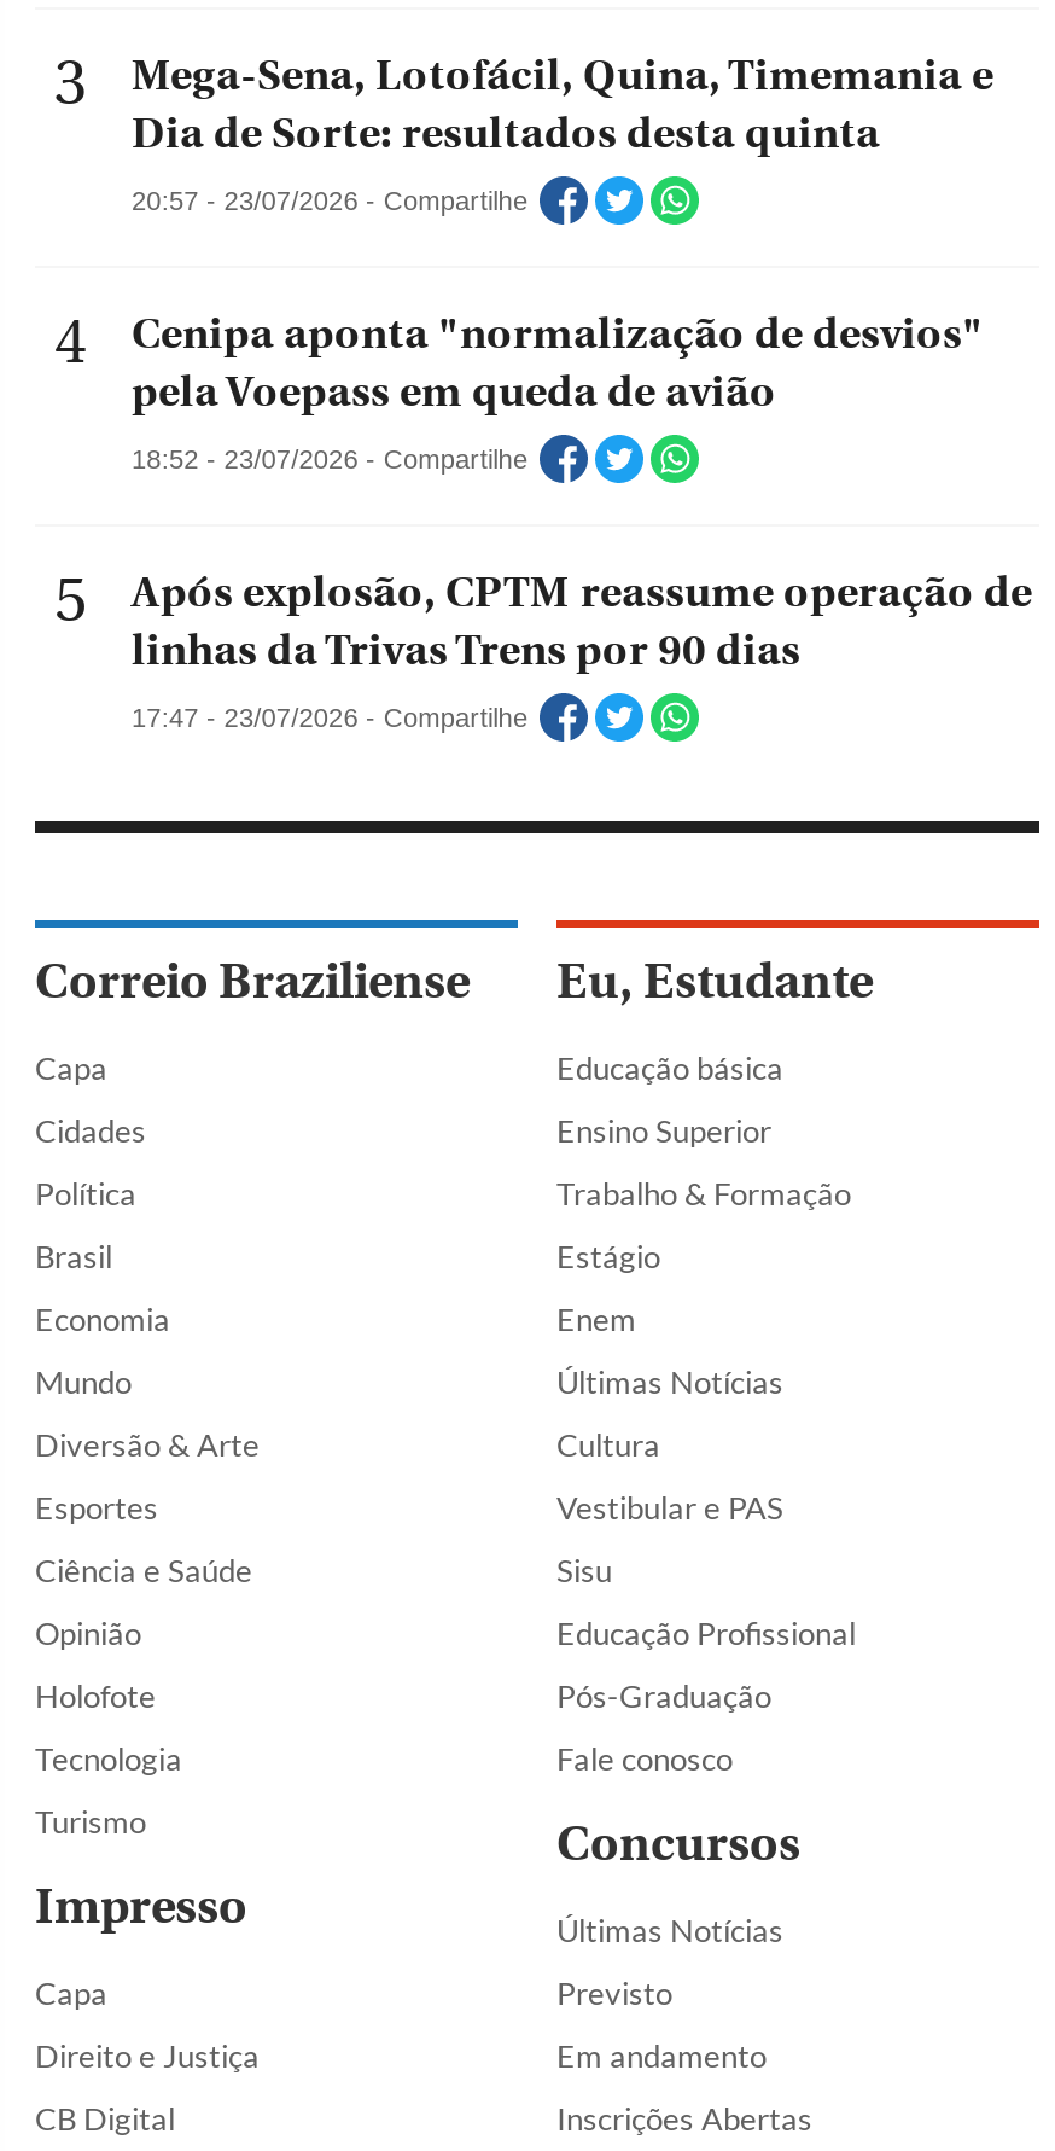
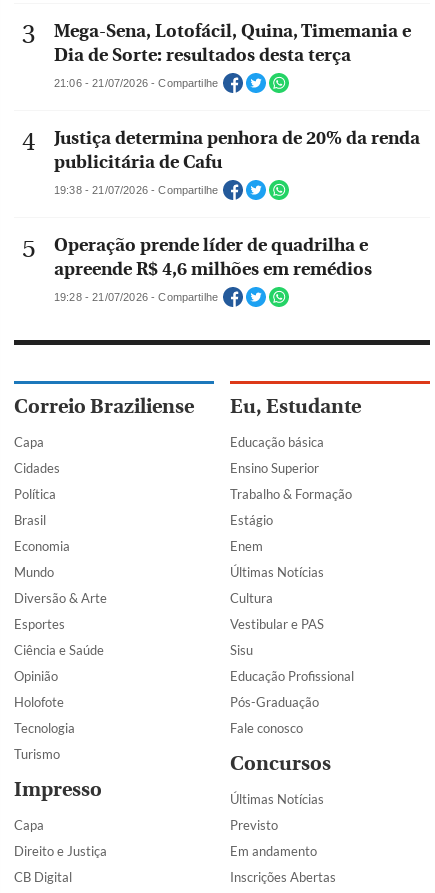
[132,108,880,158] Dia de Sorte: resultados desta quinta -> [54,45,351,66] Dia de Sorte: resultados desta terça
[132,186,528,215] 20:57 - 23/07/2026 - Compartilhe -> [54,77,218,89] 21:06 - 21/07/2026 - Compartilhe
[132,308,984,417] Cenipa aponta "normalização de desvios" | pela Voepass em queda de avião -> [54,128,420,173] Justiça determina penhora de 20% da renda | publicitária de Cafu
[132,445,528,474] 18:52 - 23/07/2026 - Compartilhe -> [54,184,218,196] 19:38 - 21/07/2026 - Compartilhe
[132,567,1032,675] Após explosão, CPTM reassume operação de | linhas da Trivas Trens por 90 dias -> [54,235,372,280] Operação prende líder de quadrilha e | apreende R$ 4,6 milhões em remédios
[132,703,528,732] 17:47 - 23/07/2026 - Compartilhe -> [54,291,218,303] 19:28 - 21/07/2026 - Compartilhe

